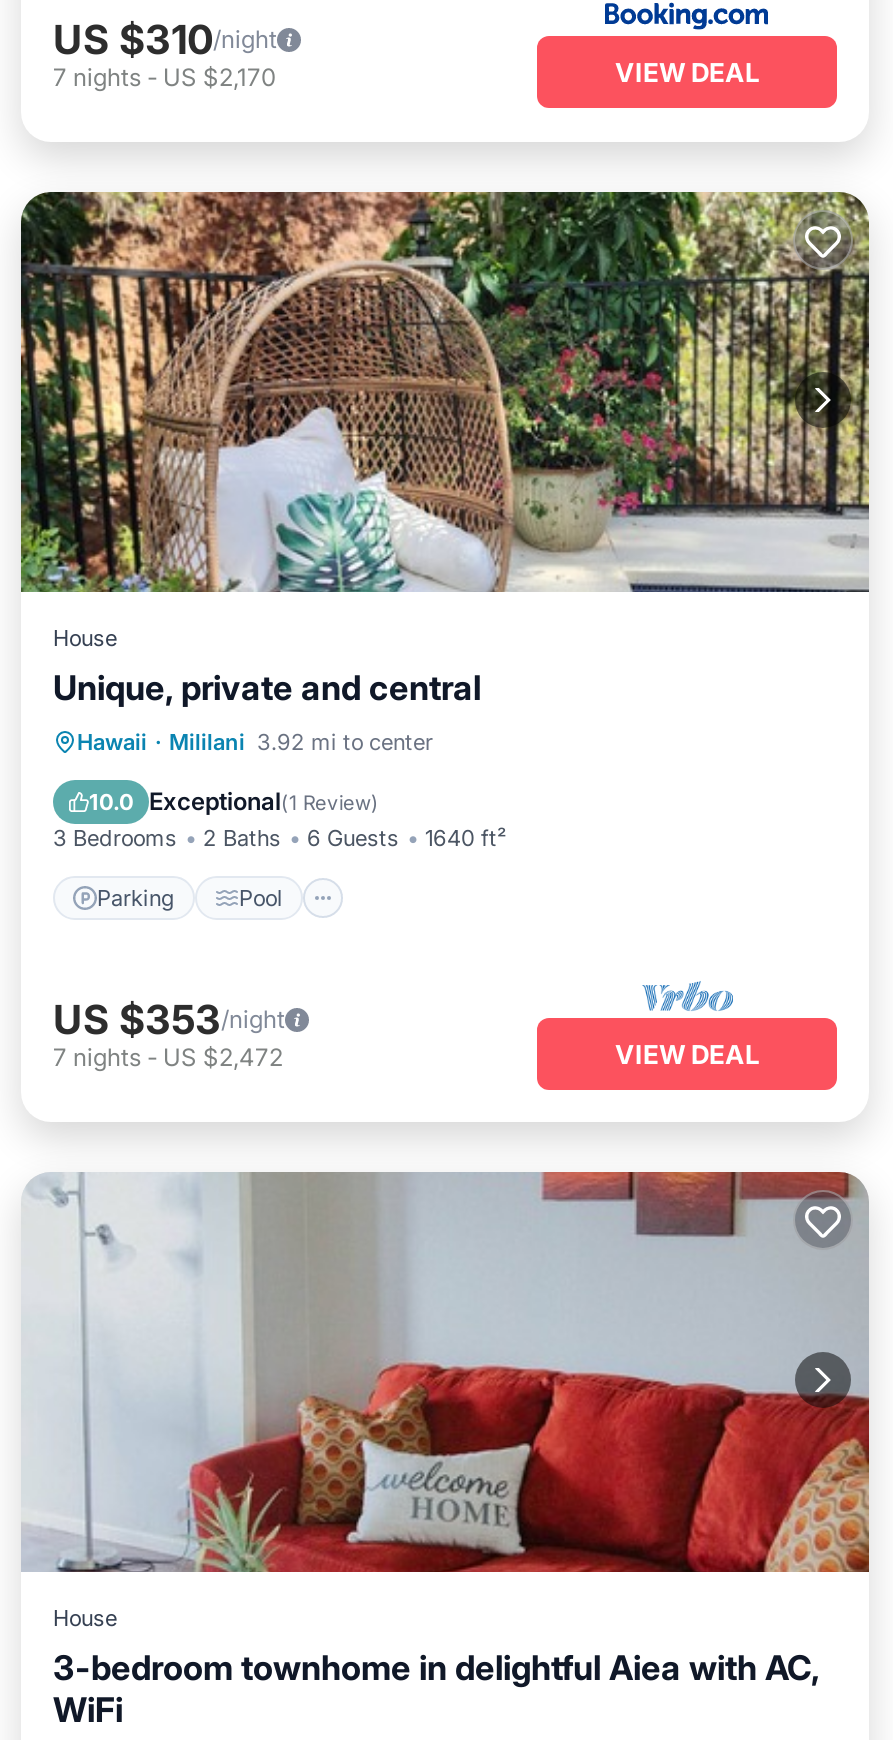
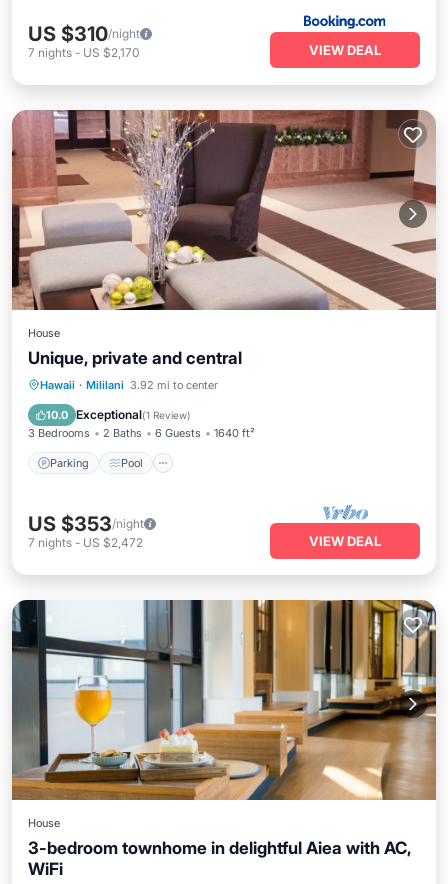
[19,190,871,594] [image] -> [11,109,437,311] [image]
[21,1170,869,1574] [image] -> [11,599,437,801] [image]

